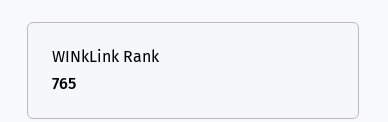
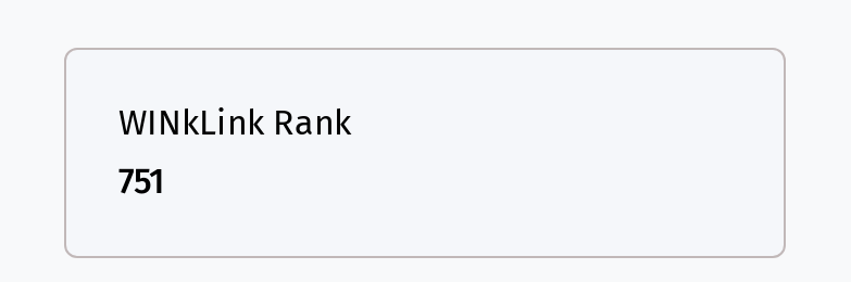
[52,74,76,93] 765 -> [118,160,164,201] 751

